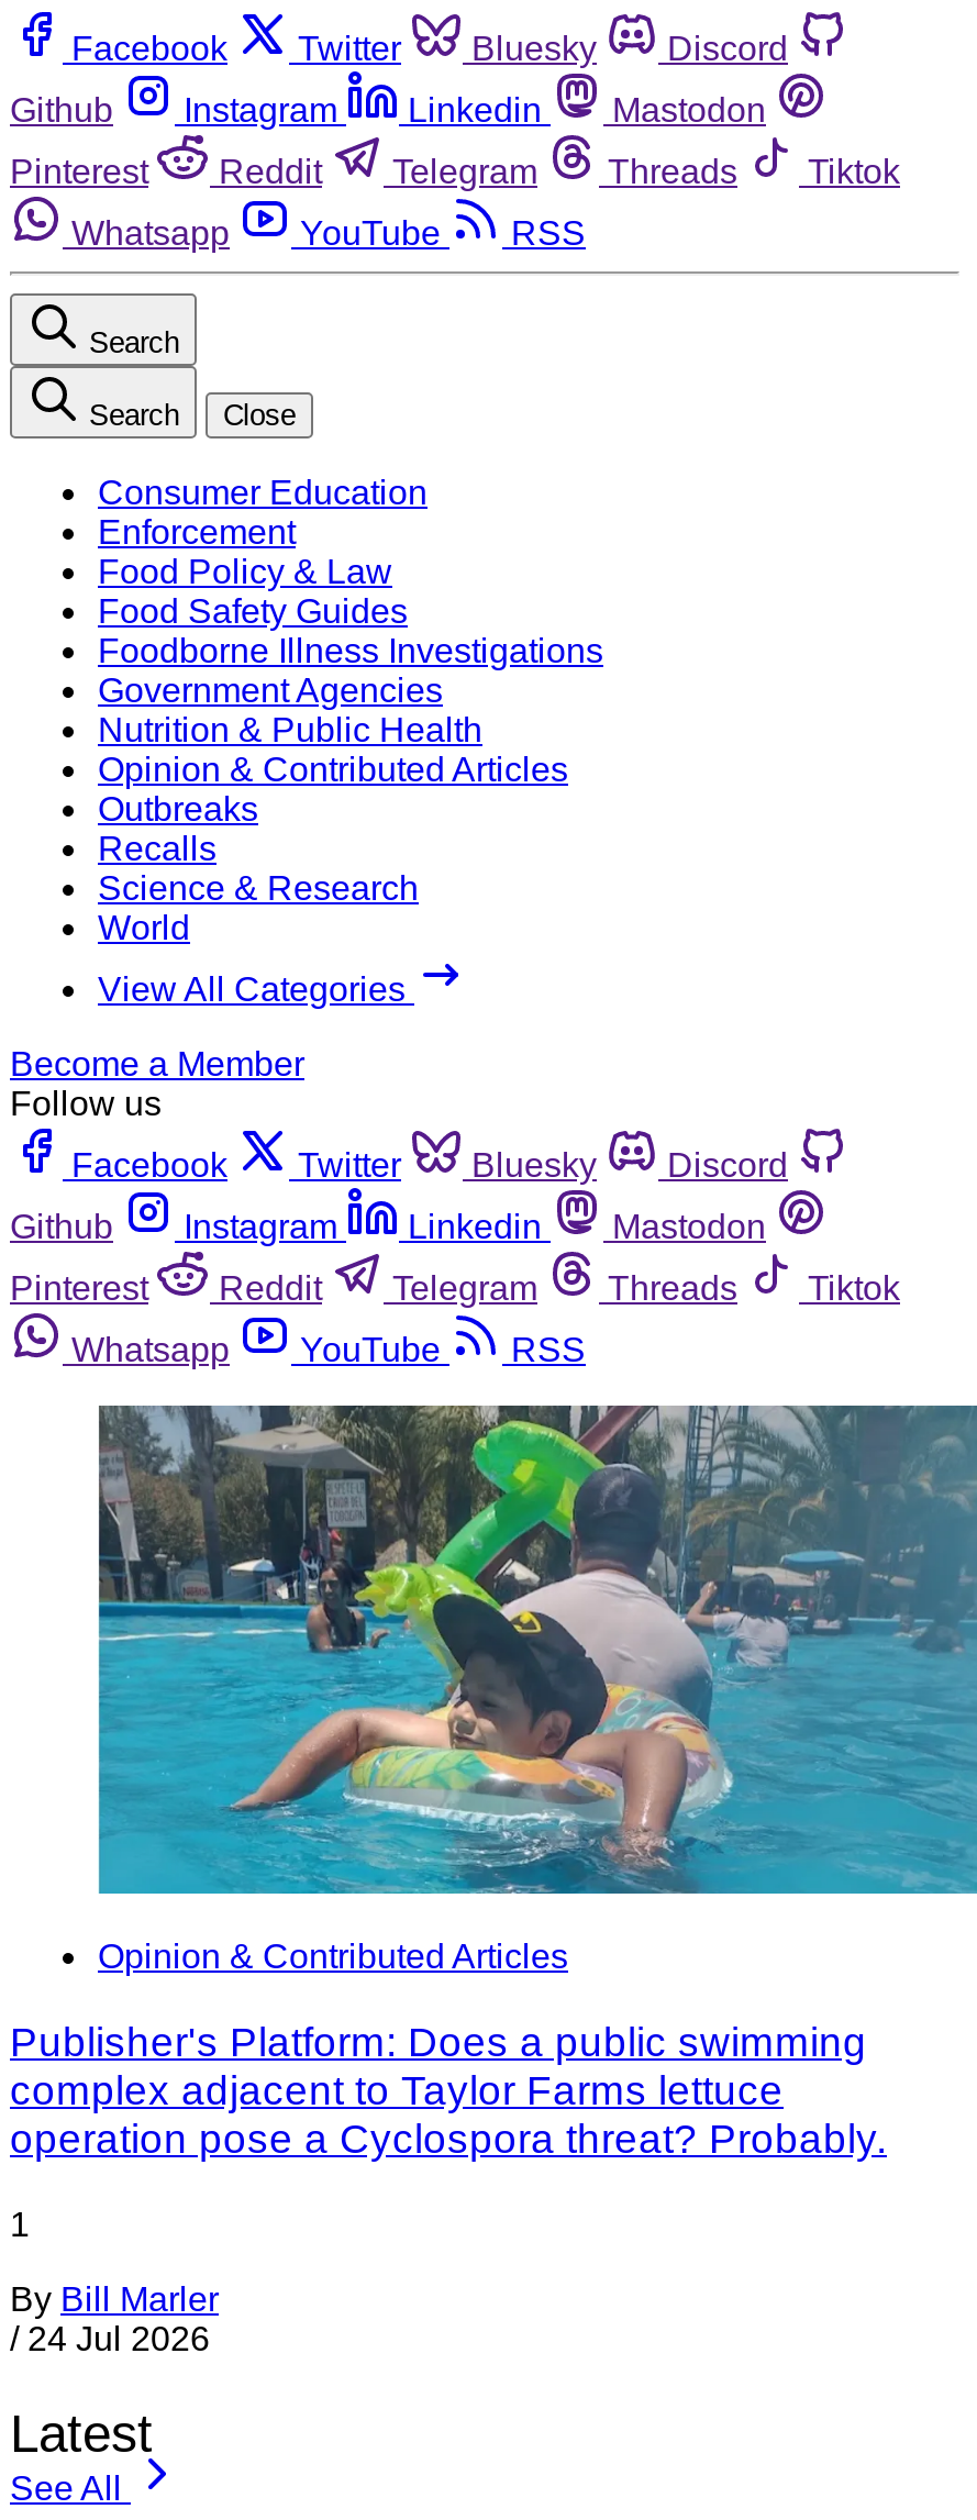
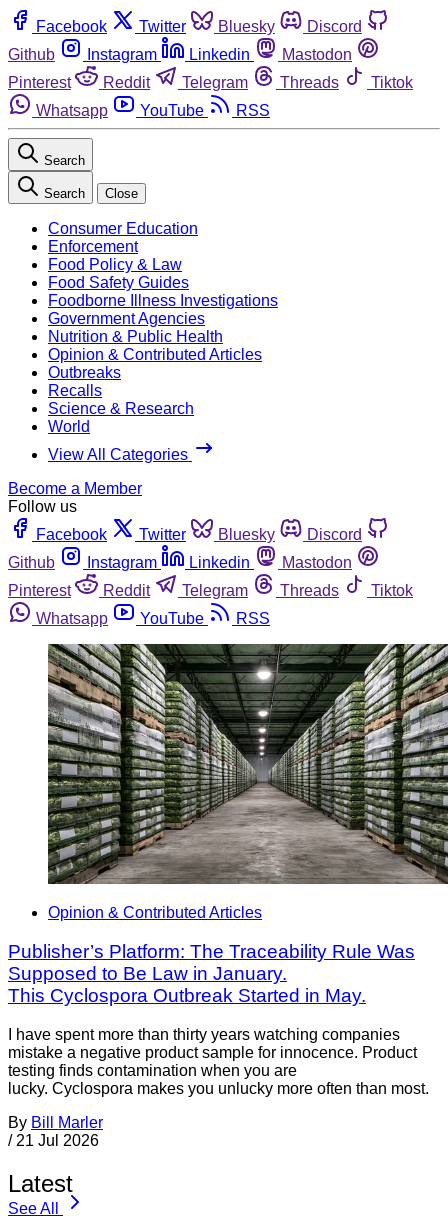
[96,1403,970,1896] [image] -> [47,643,445,885] [image]
[10,2019,887,2162] Publisher's Platform: Does a public swimming | complex adjacent to Taylor Farms lettuce | operation pose a Cyclospora threat? Probably. -> [8,941,415,1006] Publisher’s Platform: The Traceability Rule Was | Supposed to Be Law in January. | This Cyclospora Outbreak Started in May.
[10,2205,30,2243] 1 -> [8,1026,429,1097] I have spent more than thirty years watching companies | mistake a negative product sample for innocence. Product | testing finds contamination when you are | lucky. Cyclospora makes you unlucky more often than most.
[10,2320,210,2357] / 24 Jul 2026 -> [8,1132,99,1149] / 21 Jul 2026

